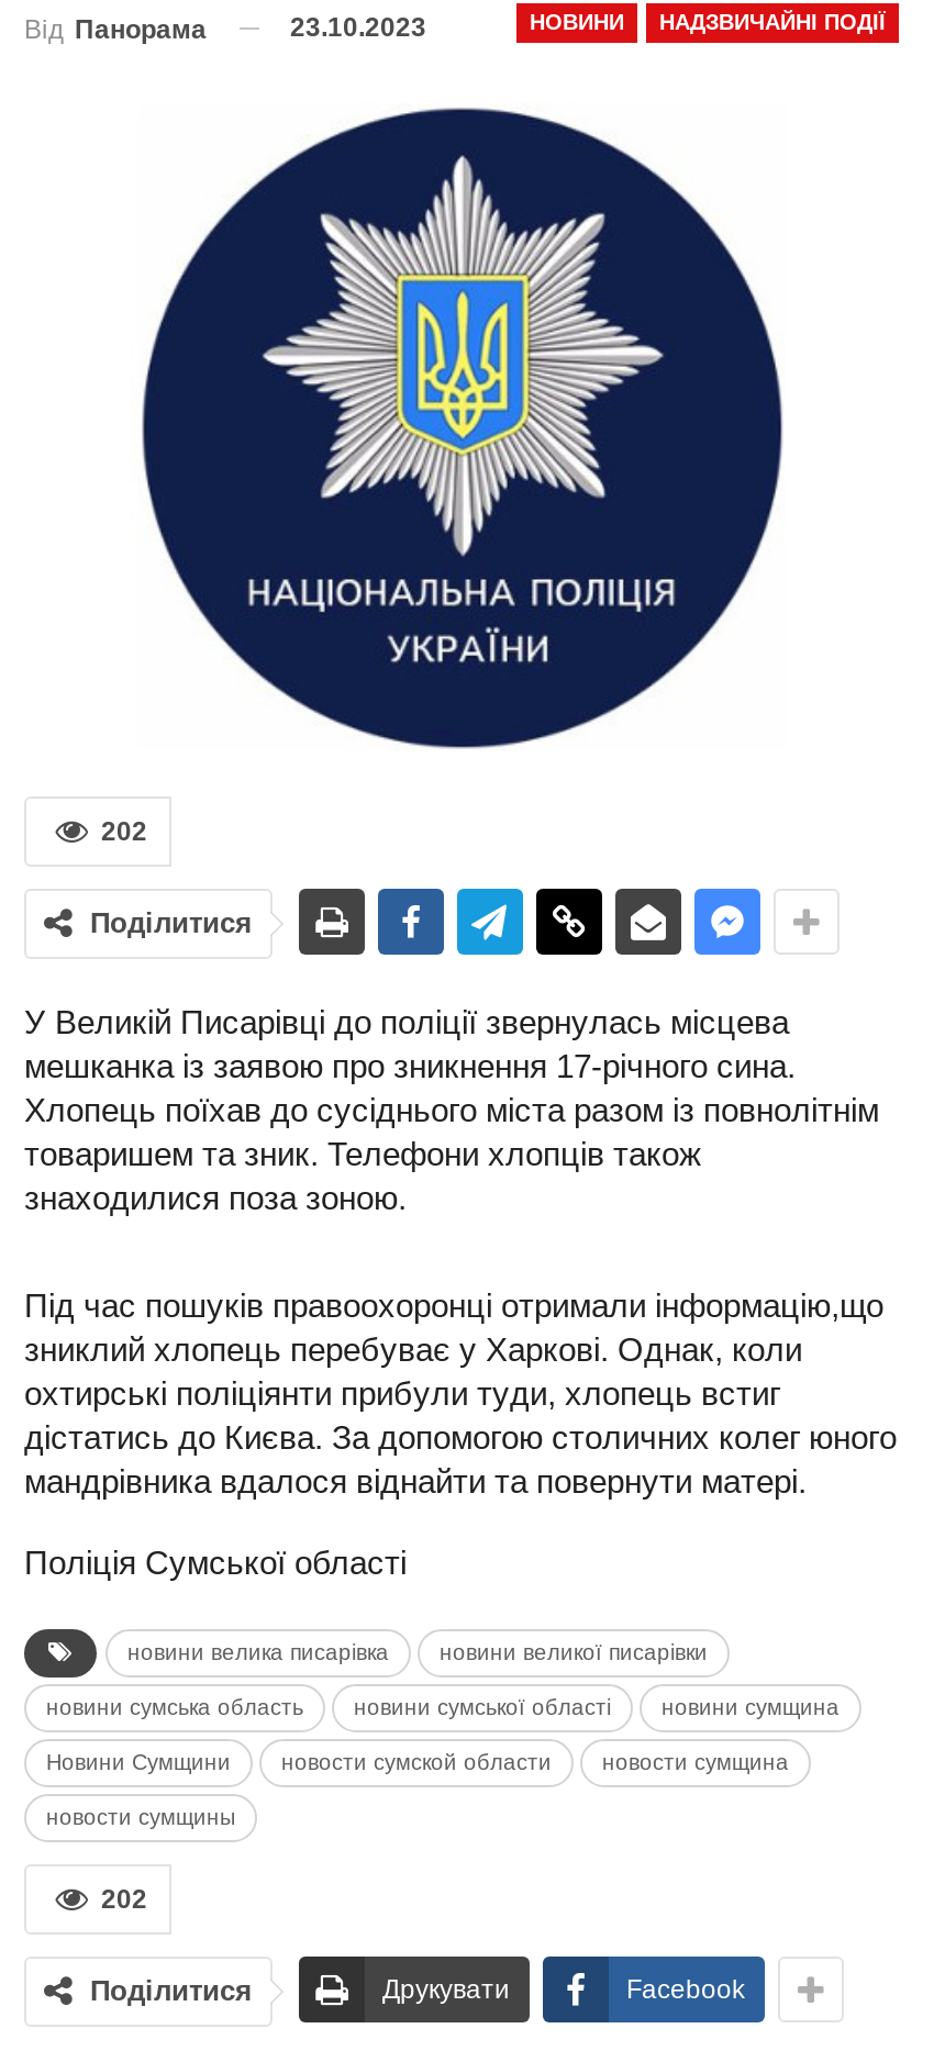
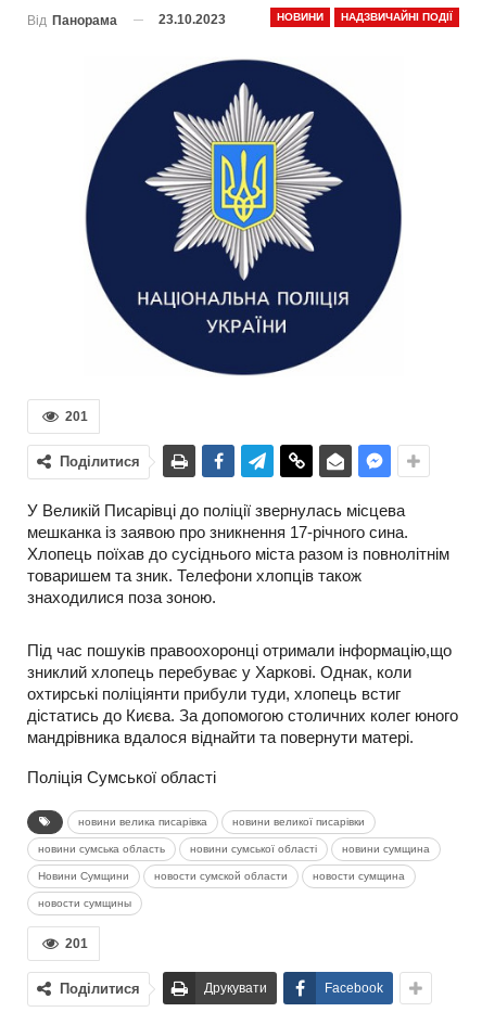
[101,816,147,846] 202 -> [65,409,88,424] 201
[101,1883,147,1914] 202 -> [65,936,88,951] 201

